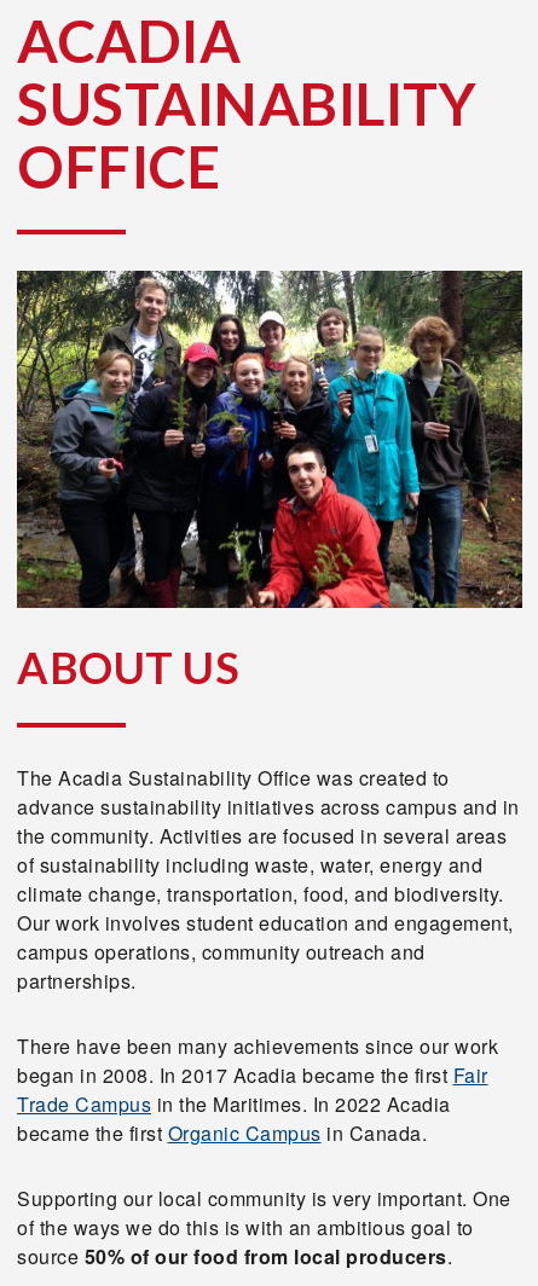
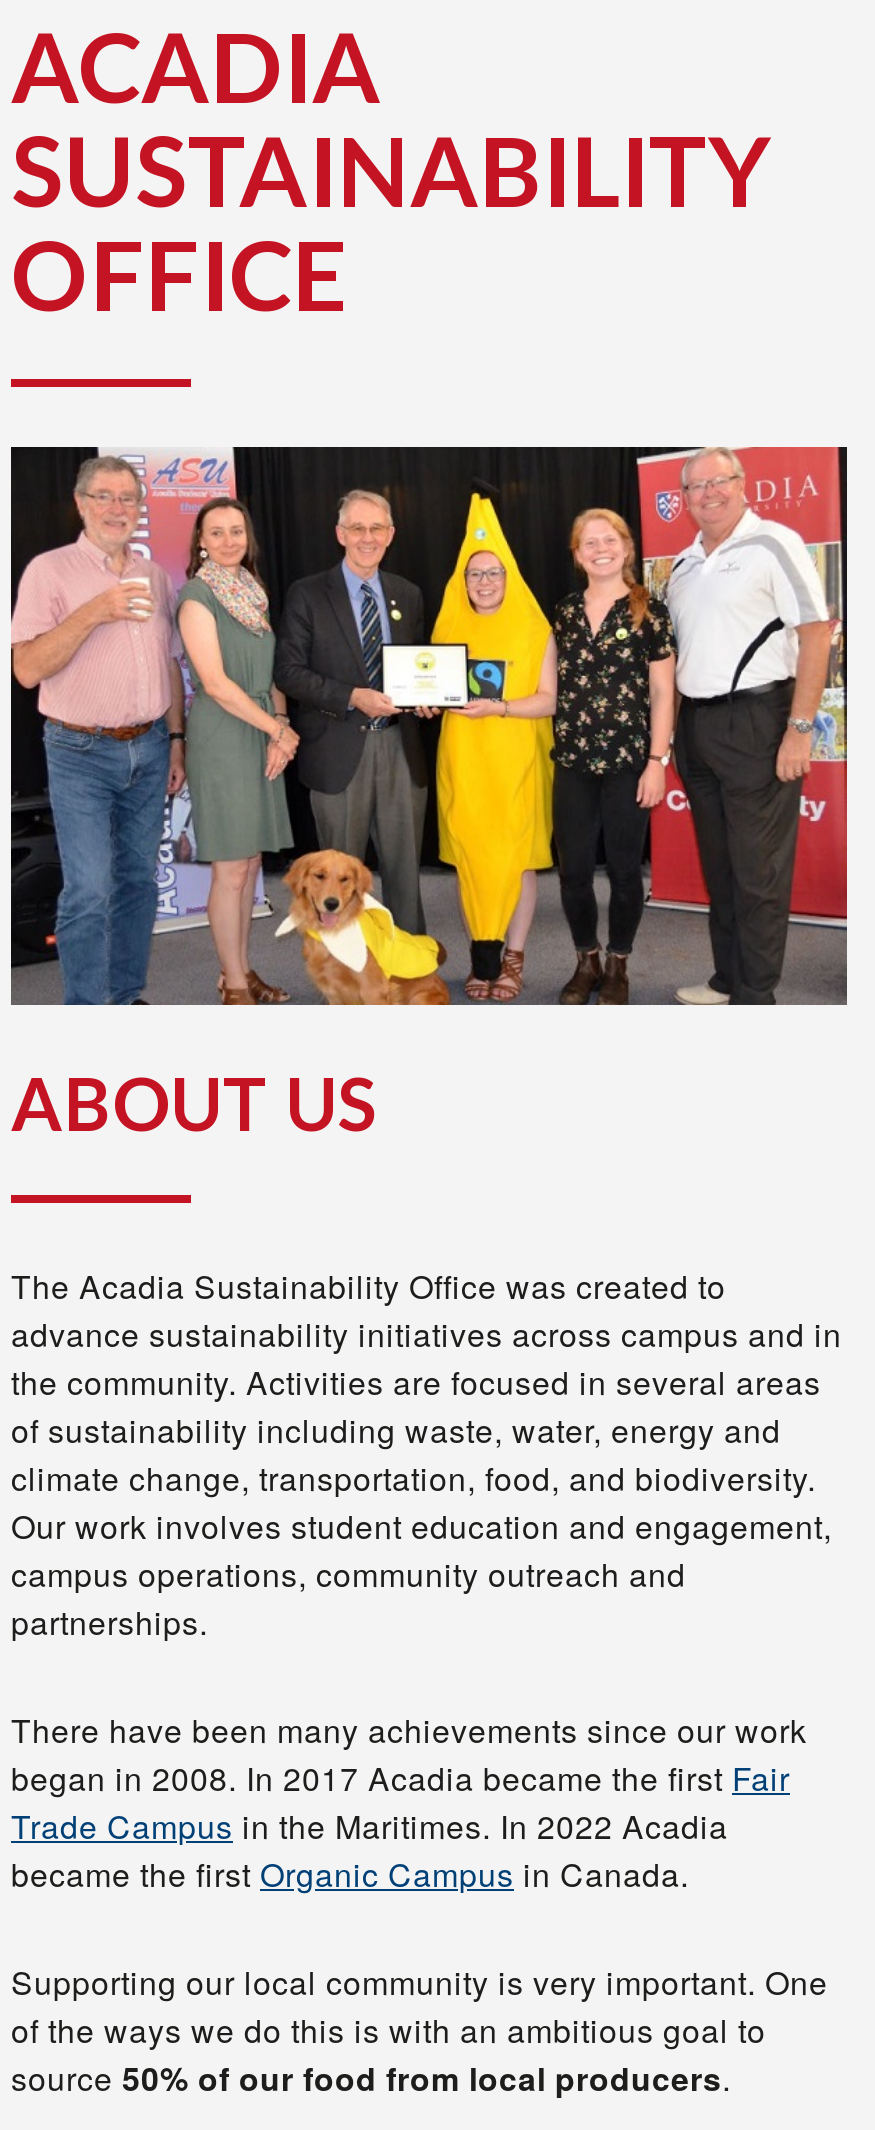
[16,270,523,609] [image] -> [9,445,849,1007] [image]

